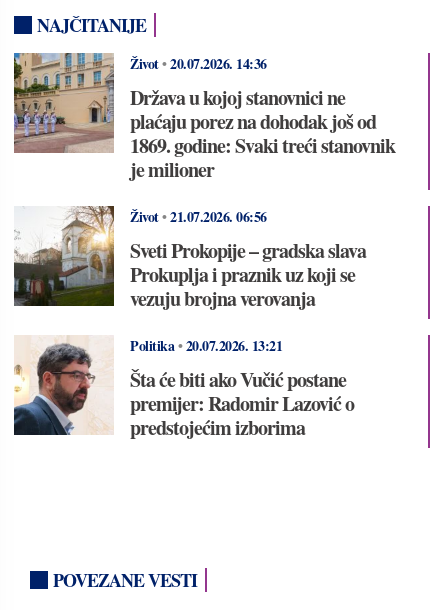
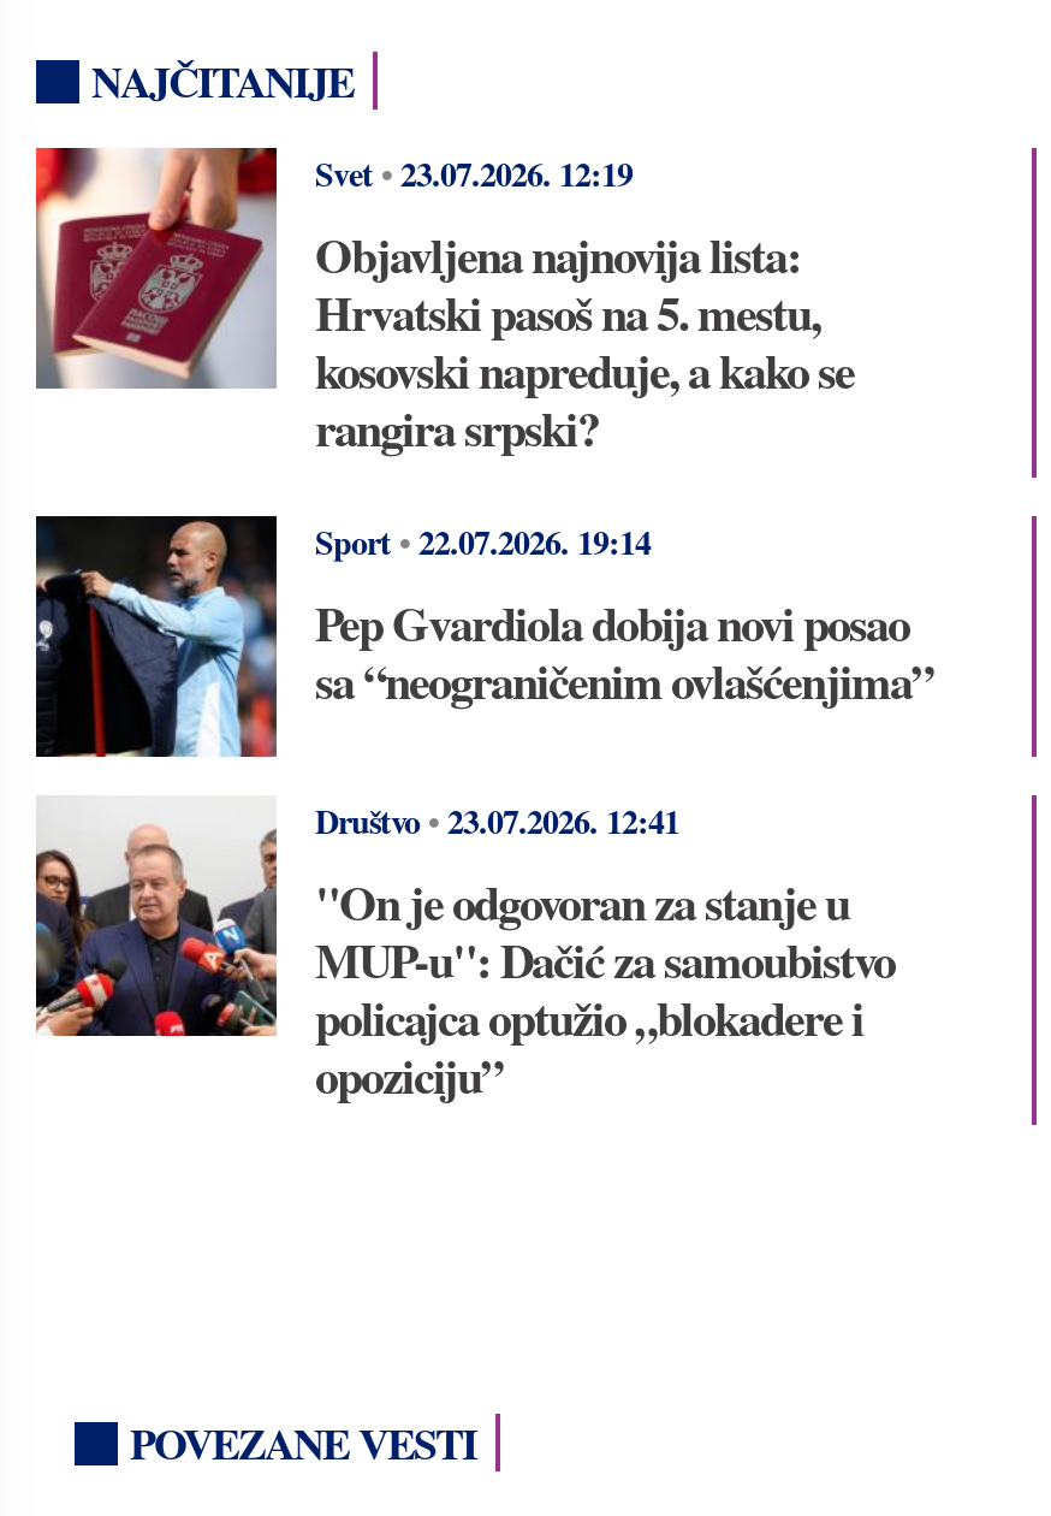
[13,52,395,184] [image] | Život •20.07.2026. 14:36 | Država u kojoj stanovnici ne | plaćaju porez na dohodak još od | 1869. godine: Svaki treći stanovnik | je milioner -> [34,146,854,464] [image] | Svet •23.07.2026. 12:19 | Objavljena najnovija lista: | Hrvatski pasoš na 5. mestu, | kosovski napreduje, a kako se | rangira srpski?
[13,205,366,313] [image] | Život • 21.07.2026. 06:56 | Sveti Prokopije – gradska slava | Prokuplja i praznik uz koji se | vezuju brojna verovanja -> [34,514,933,759] [image] | Sport •22.07.2026. 19:14 | Pep Gvardiola dobija novi posao | sa “neograničenim ovlašćenjima”
[13,326,354,442] [image] | Politika • 20.07.2026. 13:21 | Šta će biti ako Vučić postane | premijer: Radomir Lazović o | predstojećim izborima -> [34,796,895,1111] [image] | Društvo •23.07.2026. 12:41 | "On je odgovoran za stanje u | MUP-u": Dačić za samoubistvo | policajca optužio „blokadere i | opoziciju”

